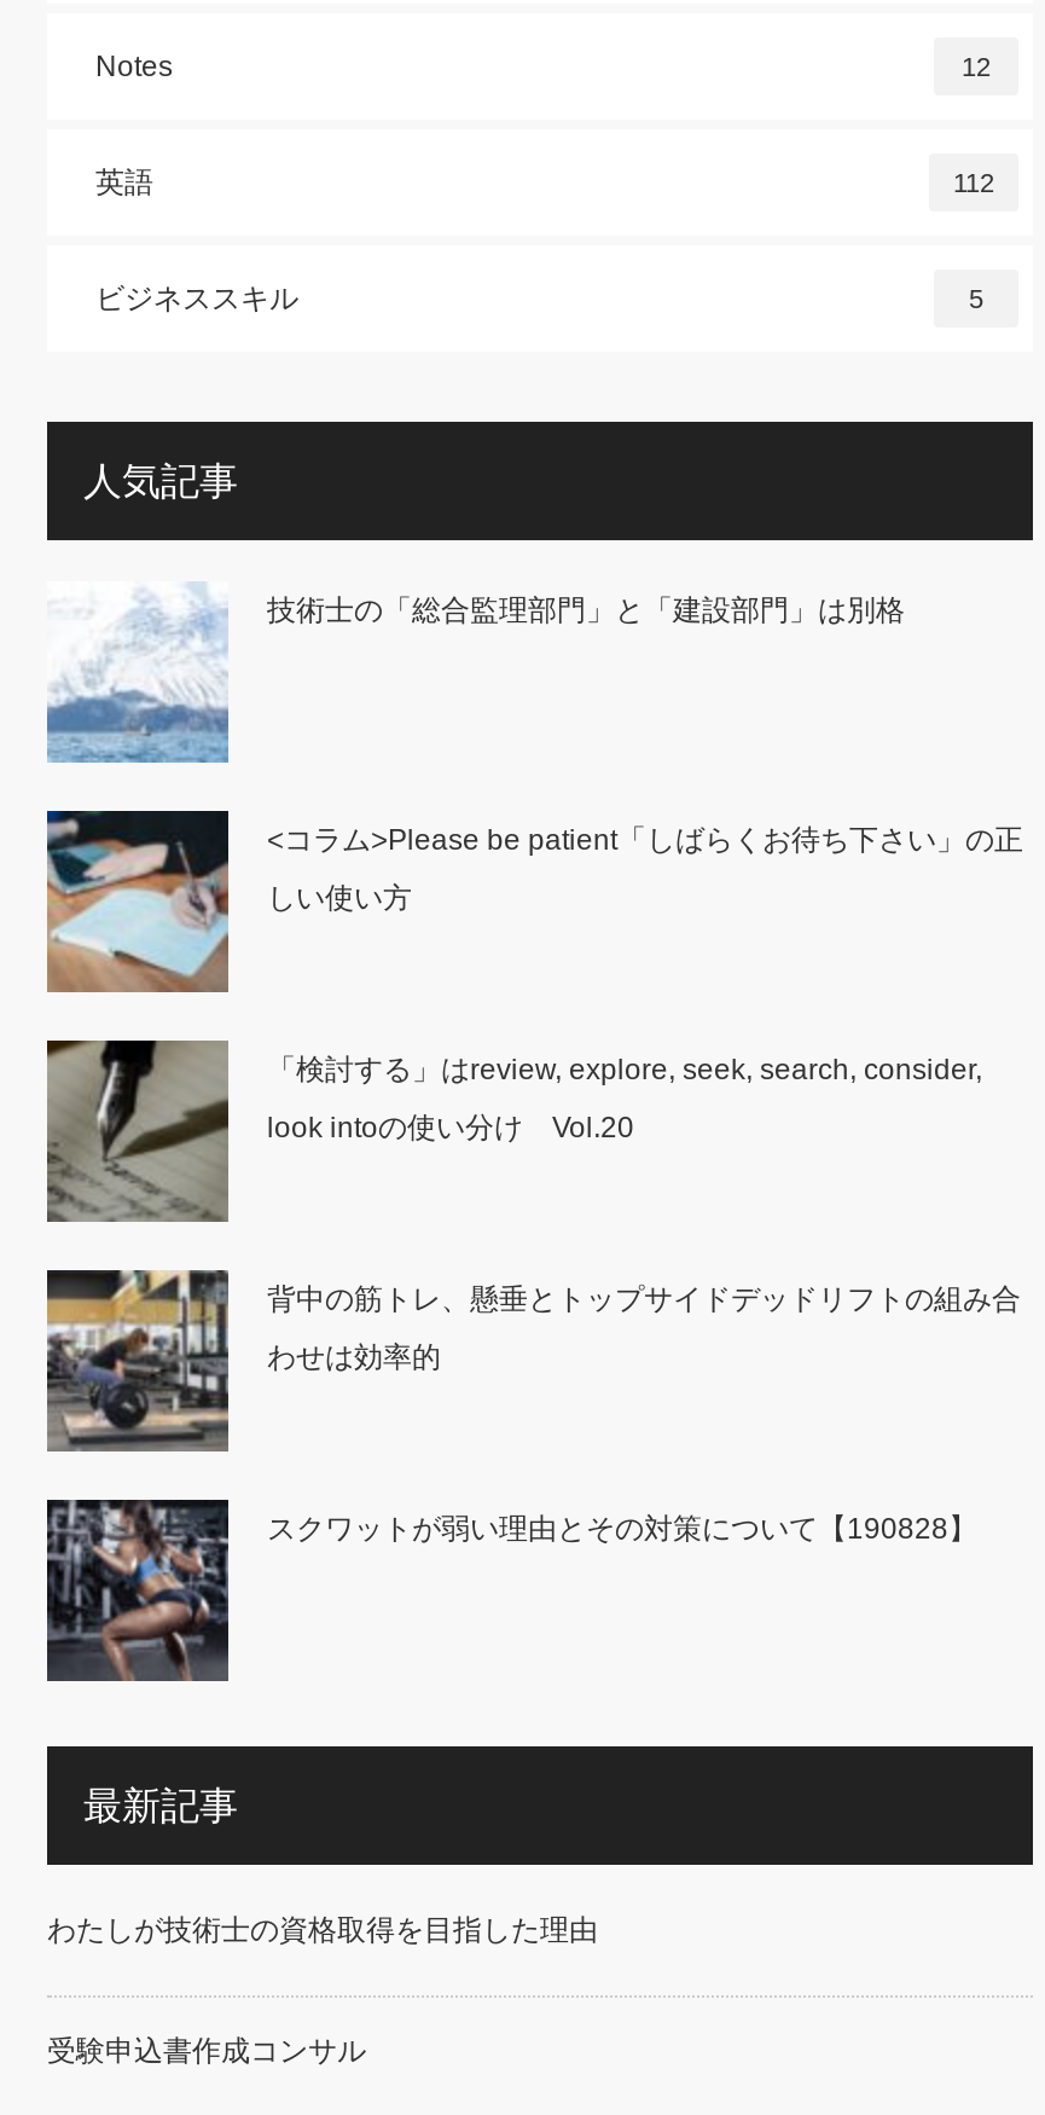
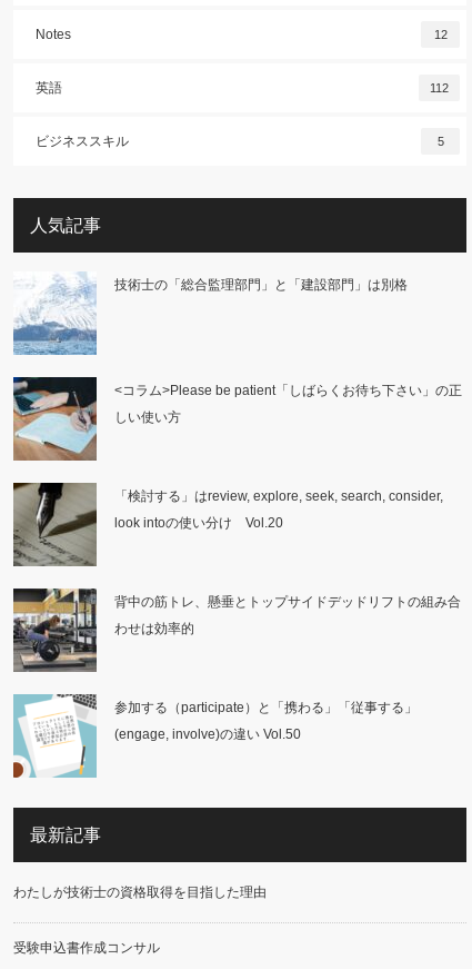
[45,1496,977,1685] [image] | スクワットが弱い理由とその対策について【190828】 -> [12,693,418,779] [image] | 参加する（participate）と「携わる」「従事する」 | (engage, involve)の違い Vol.50

